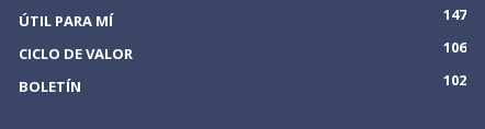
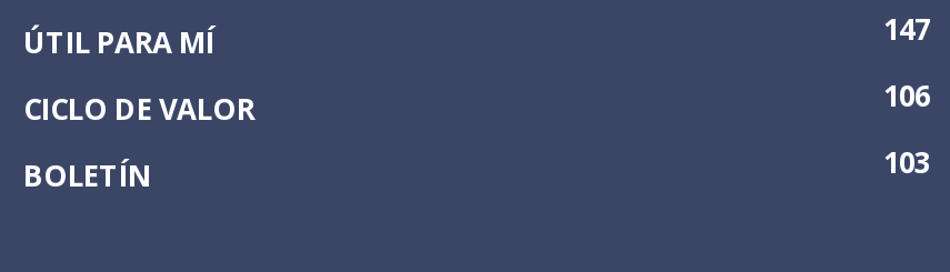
[443,70,466,90] 102 -> [883,142,930,182] 103

